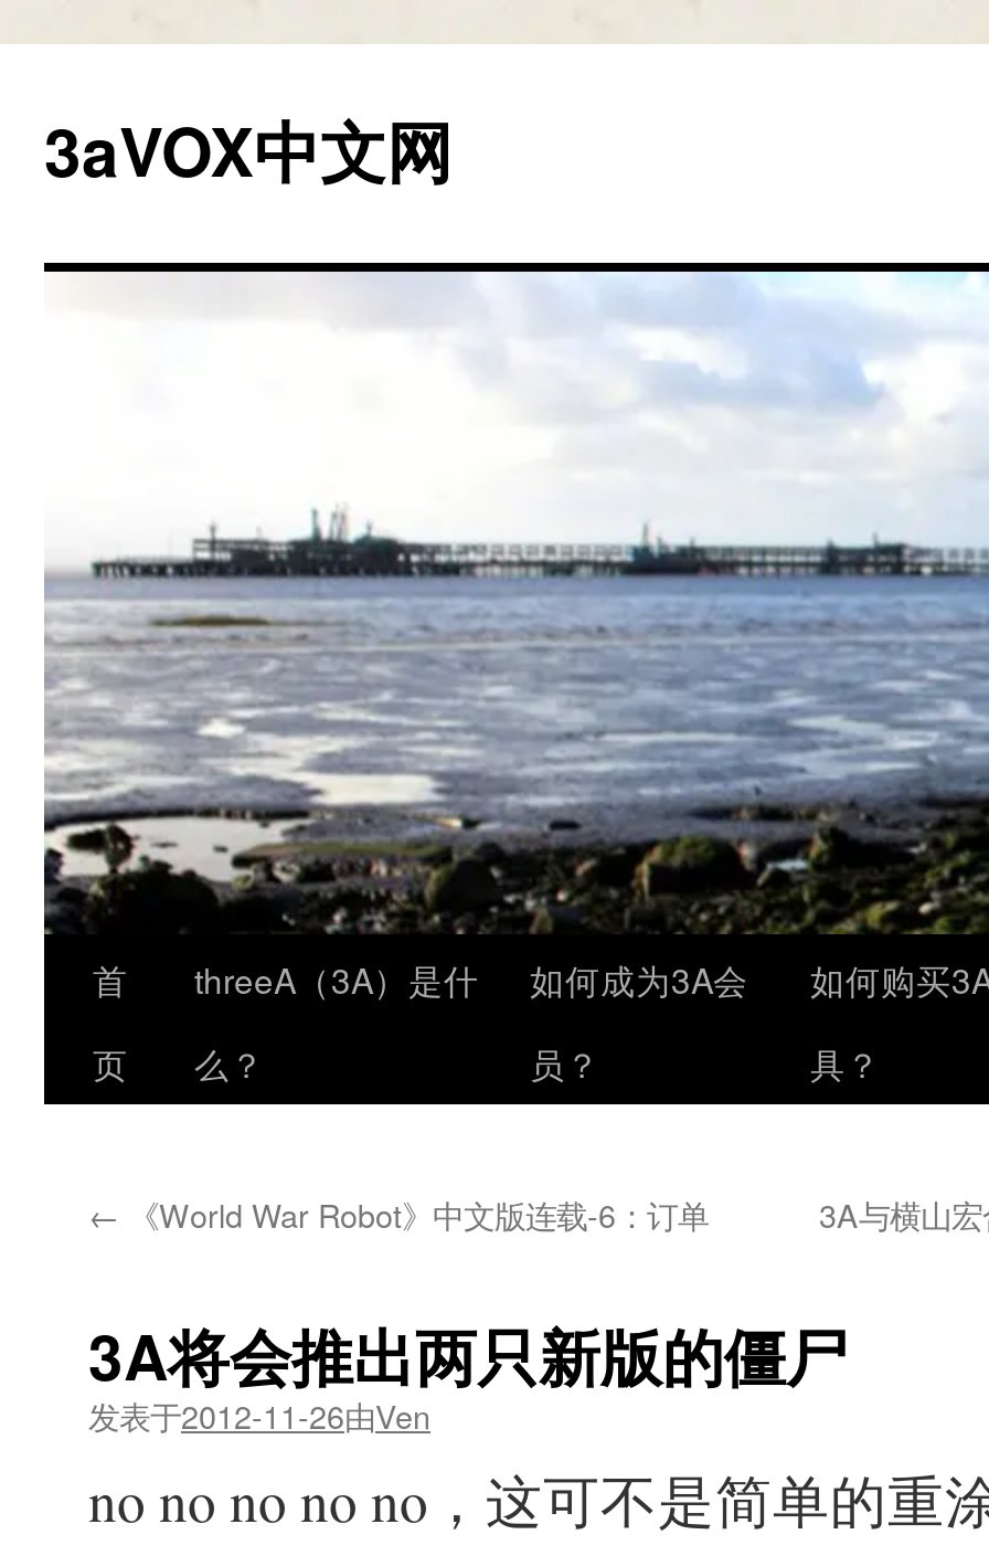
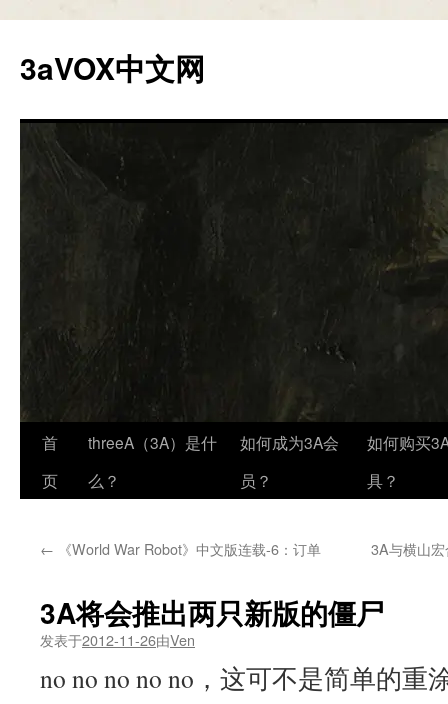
[44,269,982,934] [image] -> none

